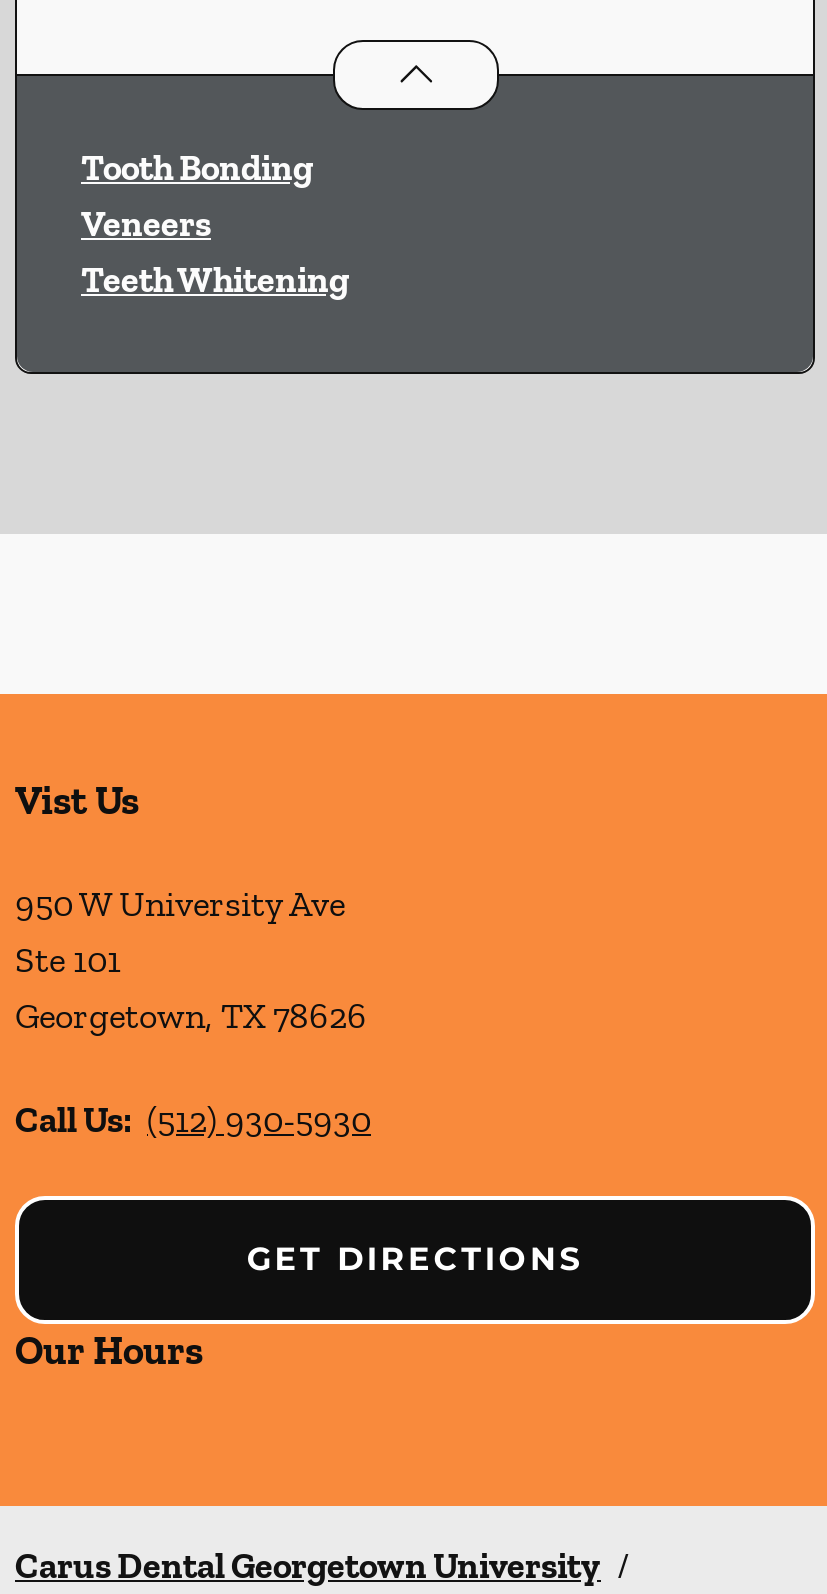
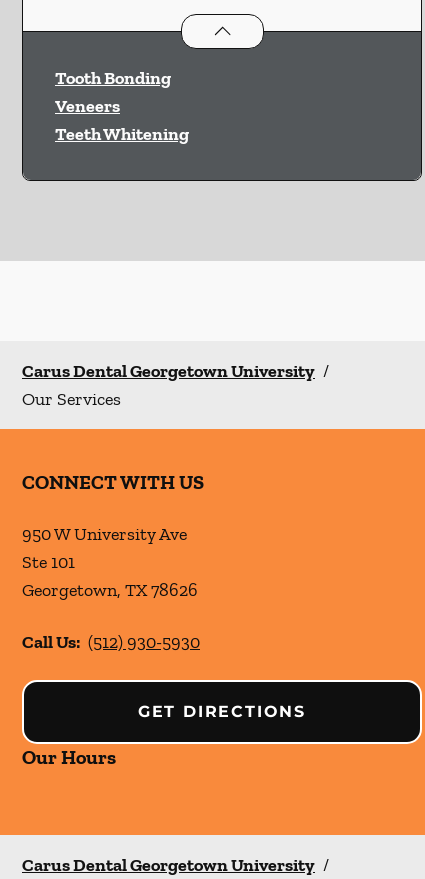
[15,776,139,824] Vist Us -> [22,360,329,494] Carus Dental Georgetown University / | Our Services | CONNECT WITH US

